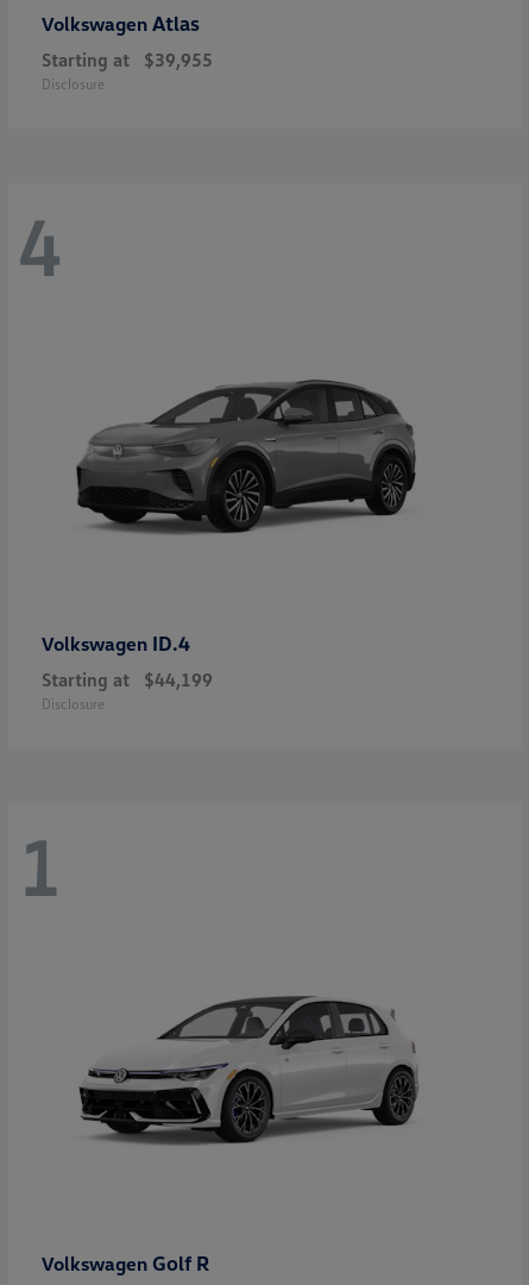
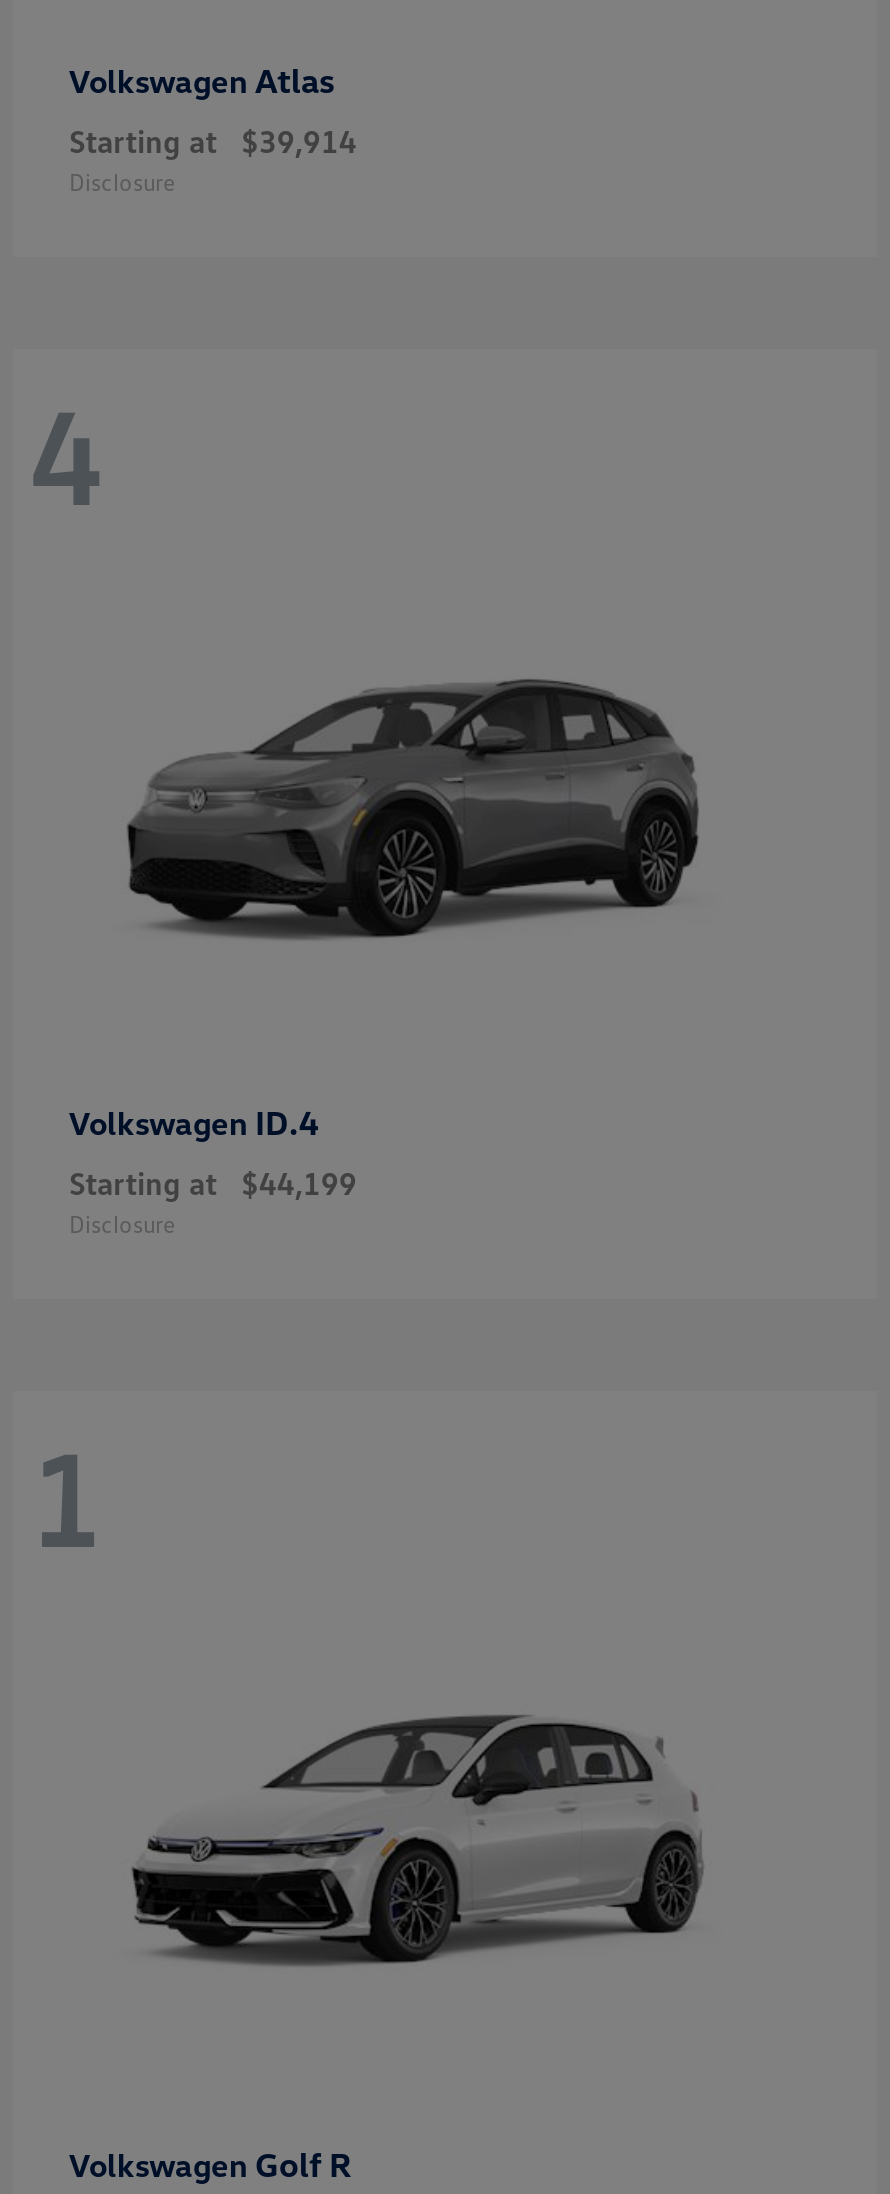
[42,48,213,72] Starting at $39,955 -> [69,122,357,162] Starting at $39,914

